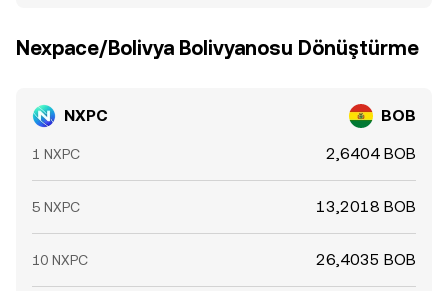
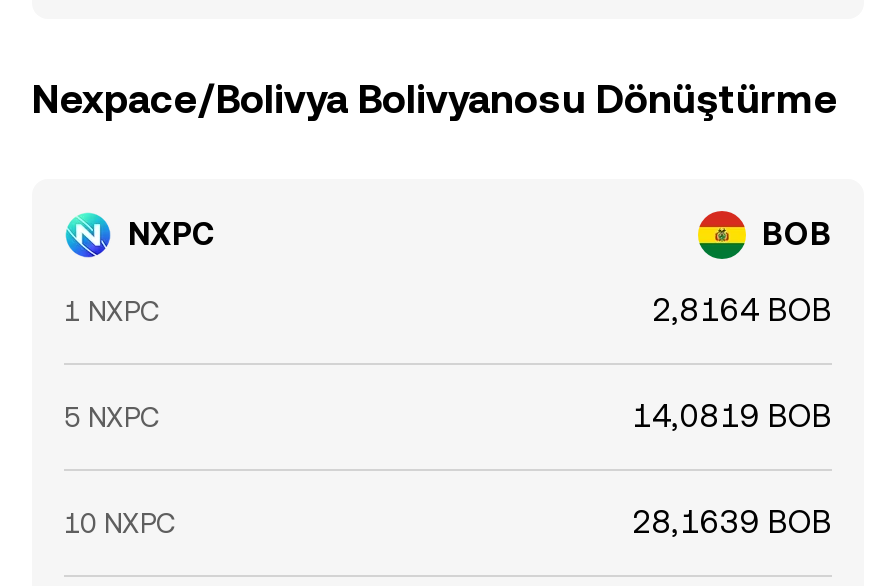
[326,144,416,163] 2,6404 BOB -> [652,291,832,329] 2,8164 BOB
[316,197,416,216] 13,2018 BOB -> [632,397,832,435] 14,0819 BOB
[316,250,416,269] 26,4035 BOB -> [632,503,832,541] 28,1639 BOB

